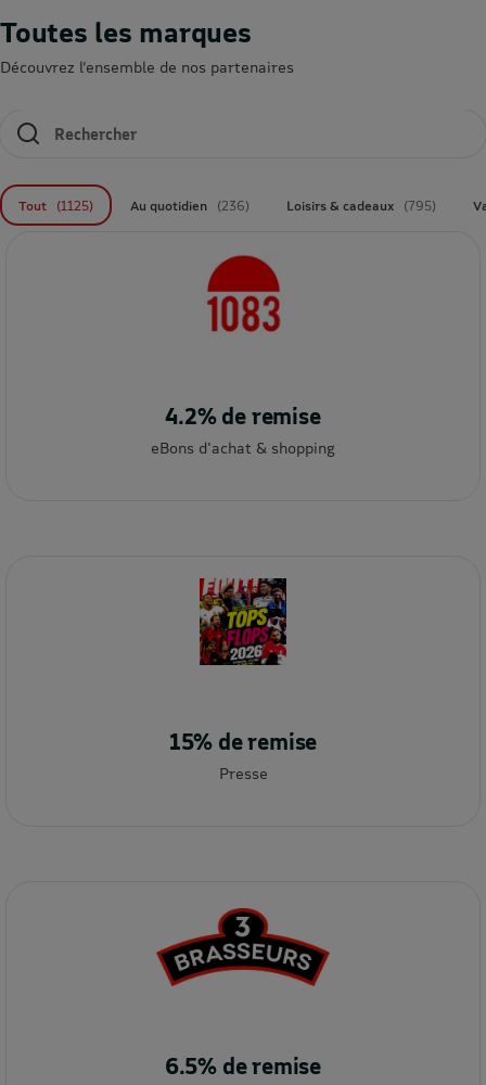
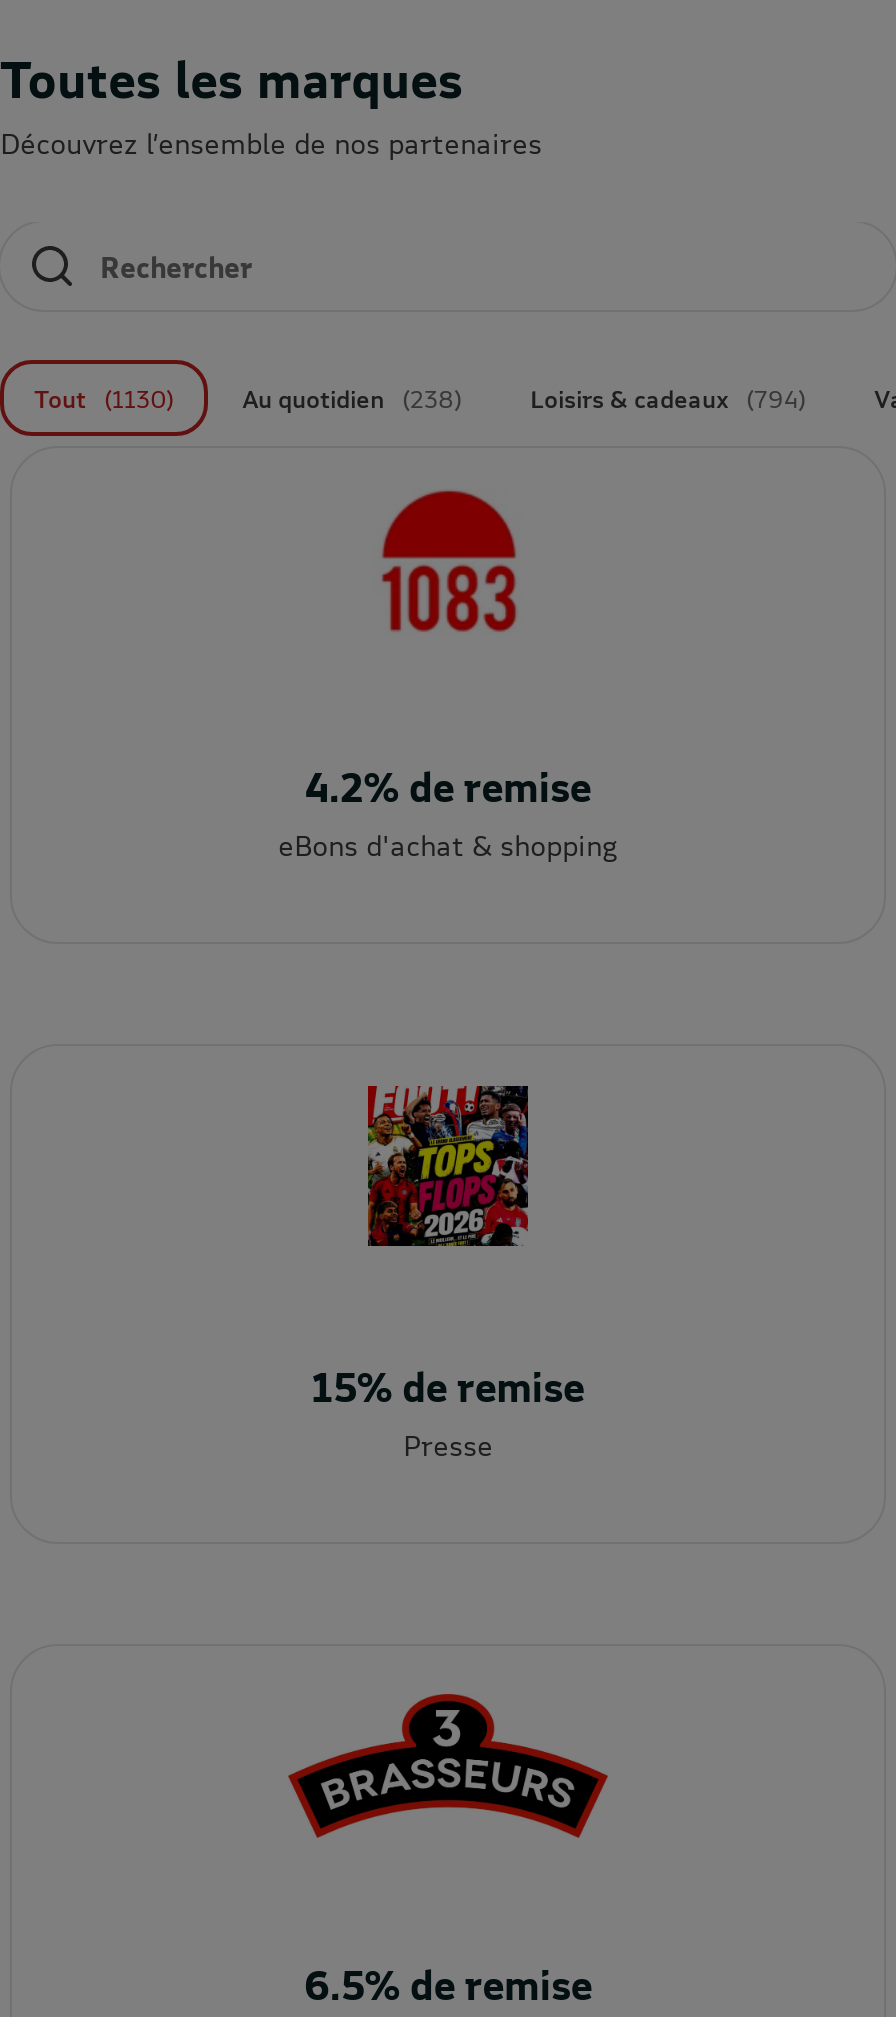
[18,197,93,214] Tout (1125) -> [34,384,174,414] Tout (1130)
[130,197,250,214] Au quotidien (236) -> [242,384,462,414] Au quotidien (238)
[286,197,436,214] Loisirs & cadeaux (795) -> [530,384,806,414] Loisirs & cadeaux (794)

